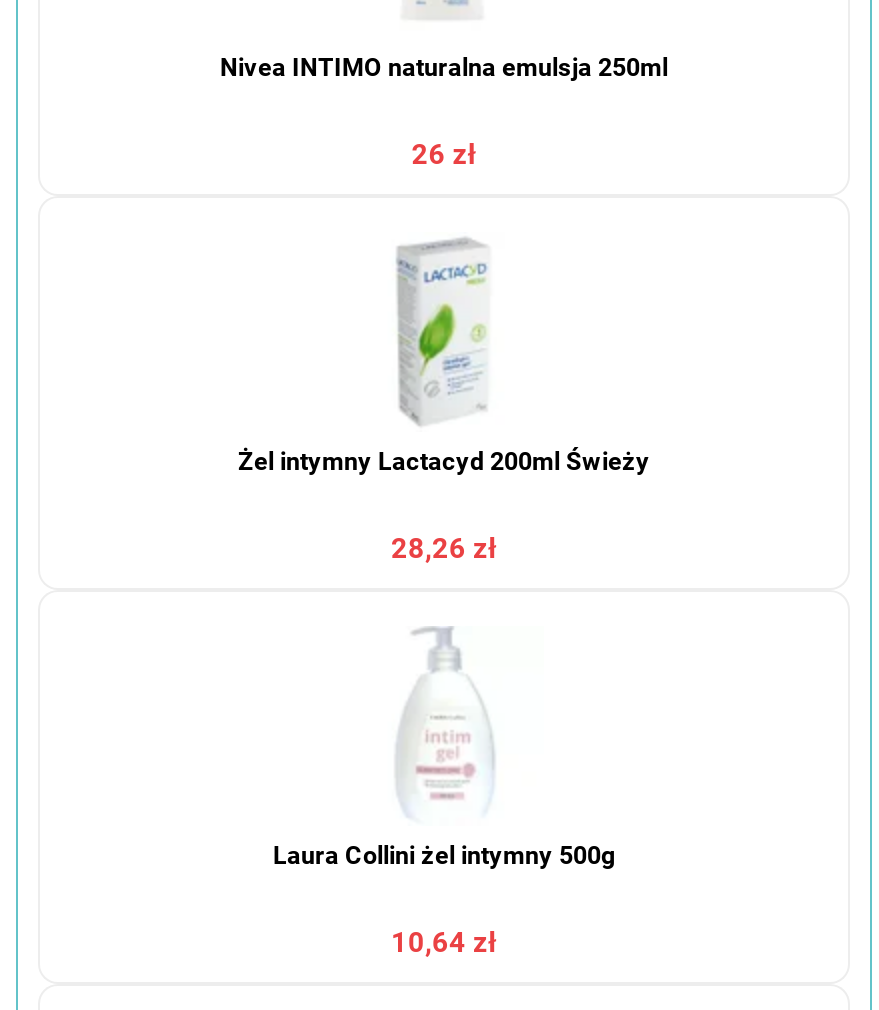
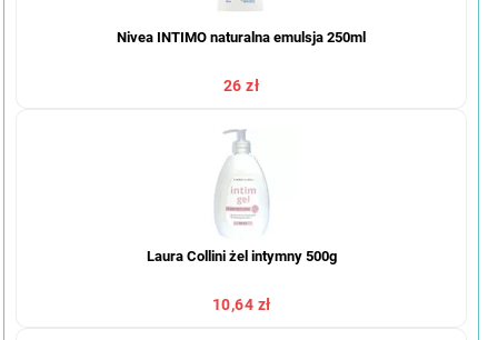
[238,234,650,563] [image] | Żel intymny Lactacyd 200ml Świeży | 28,26 zł -> none

